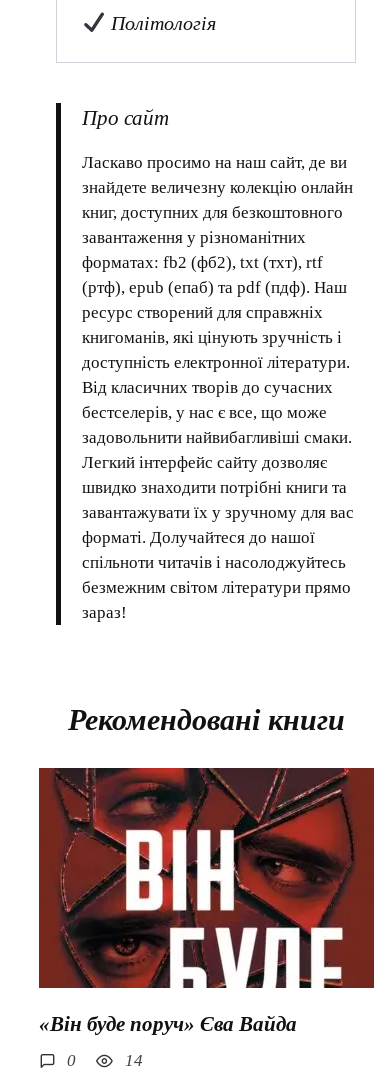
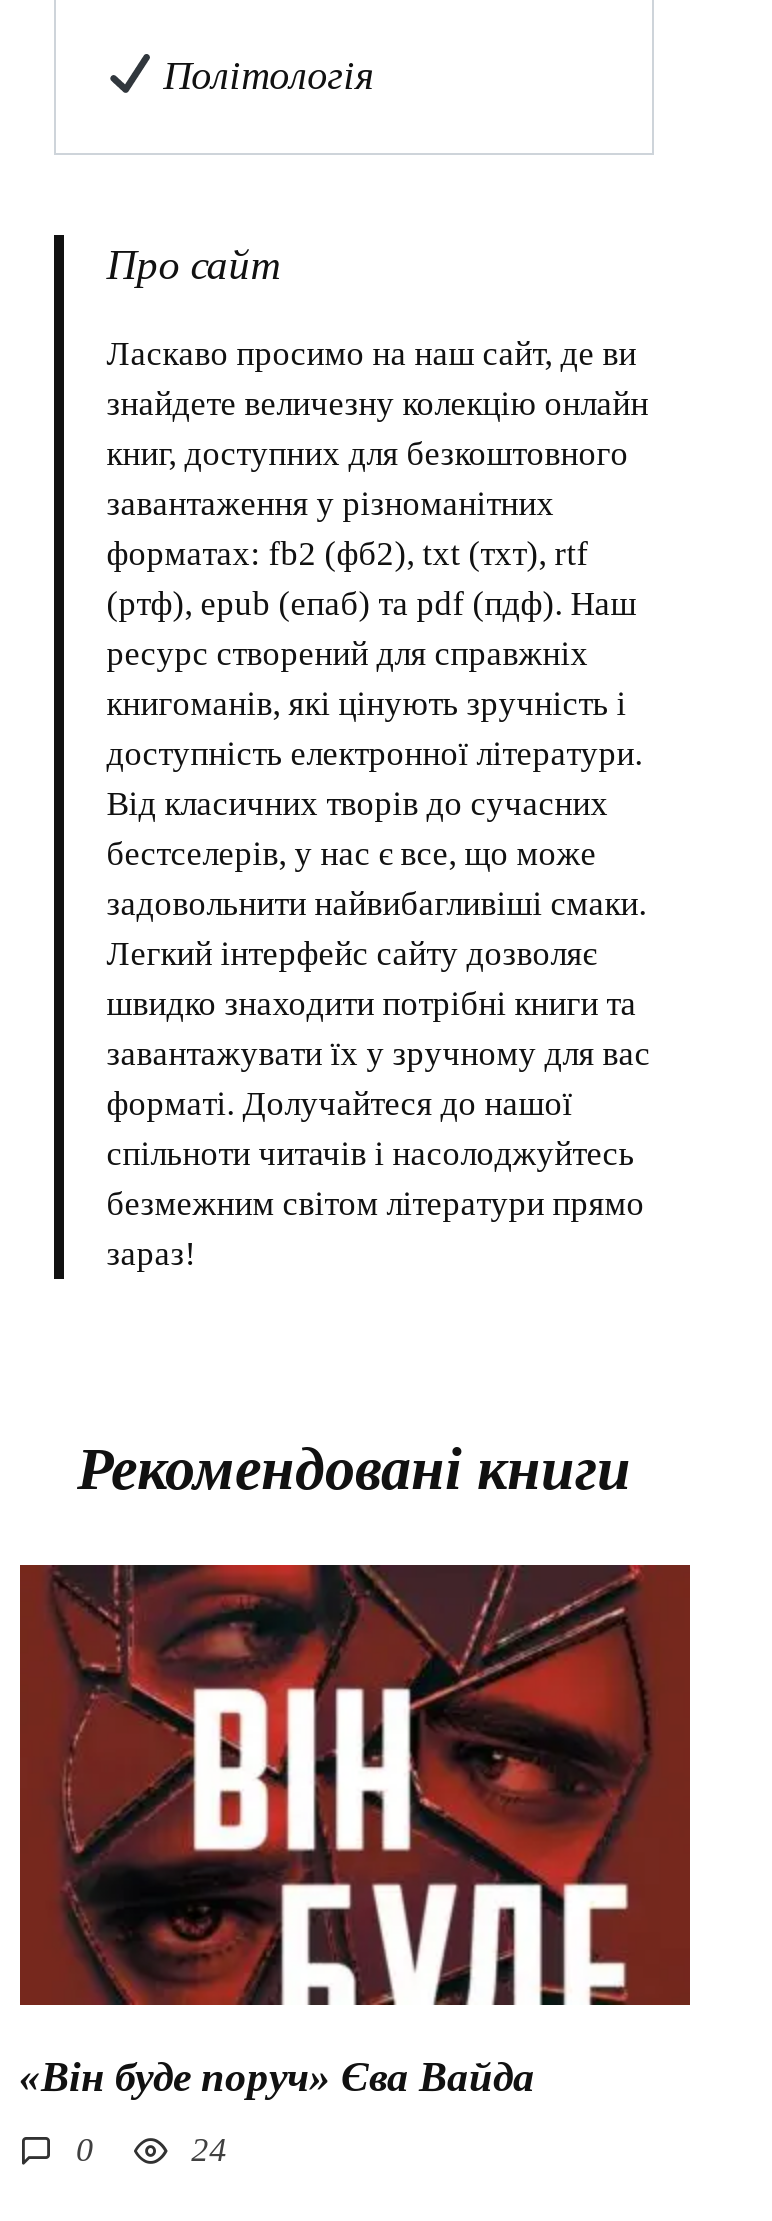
[125,1051,143,1070] 14 -> [191,2131,227,2169] 24

